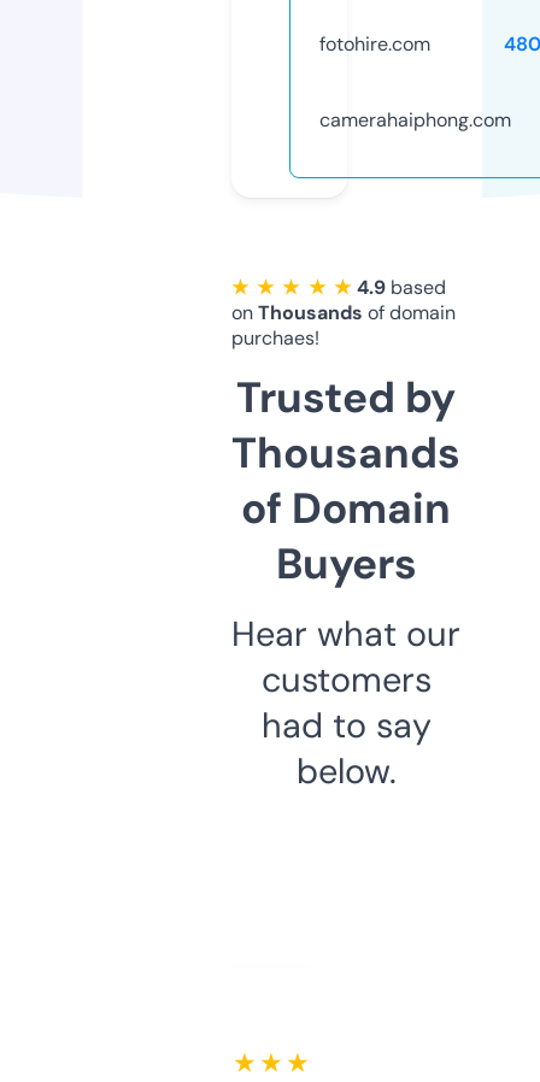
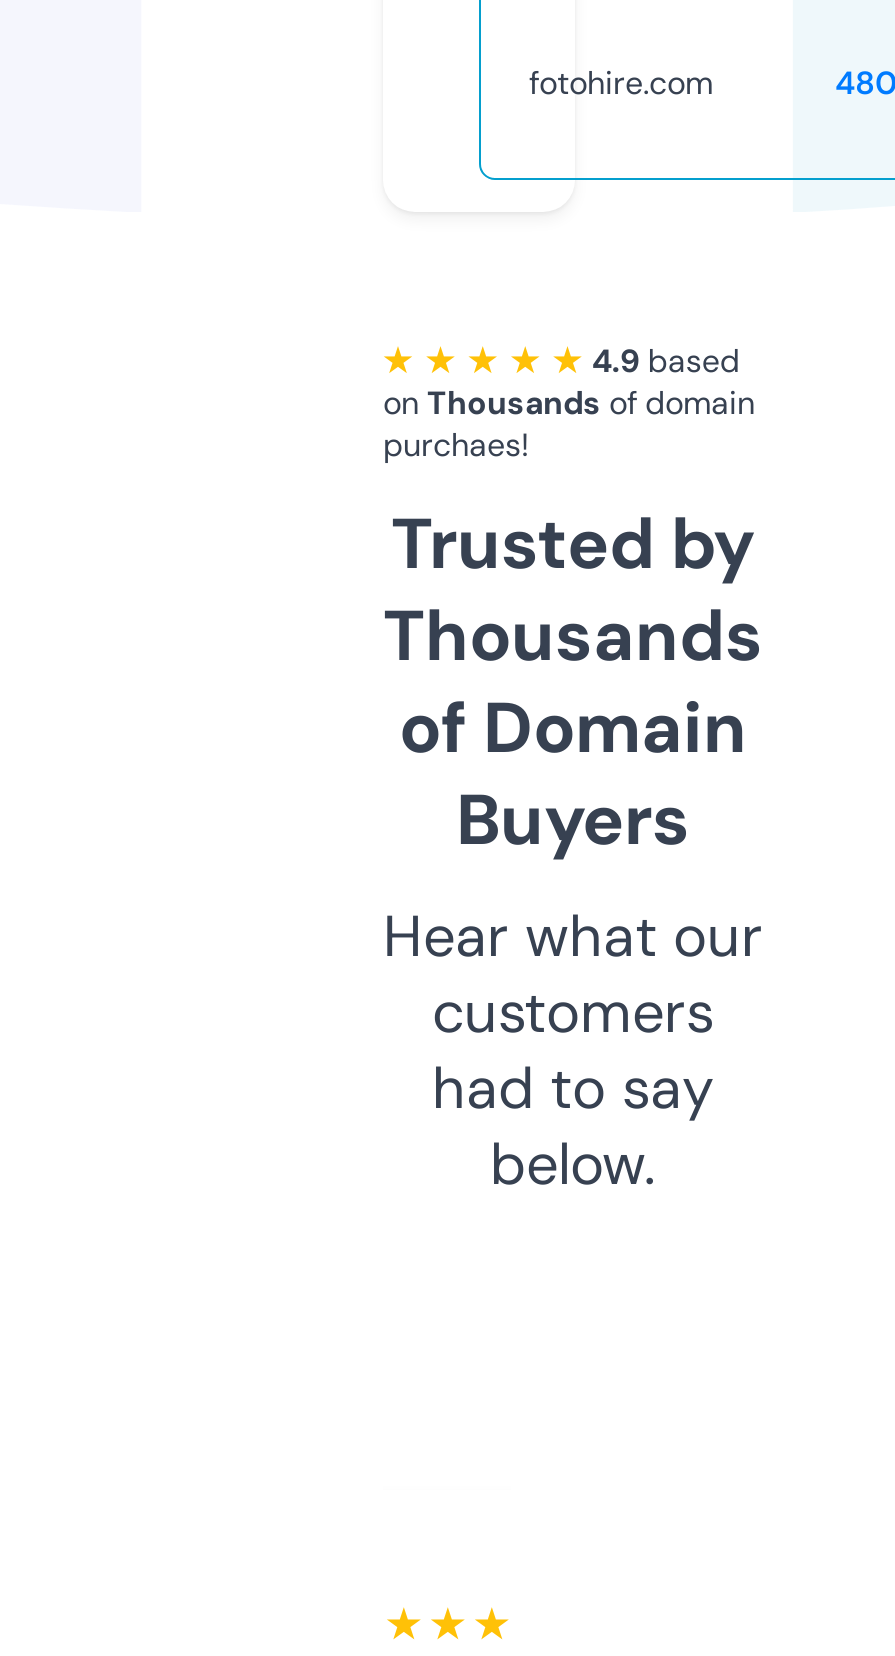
[319,107,511,132] camerahaiphong.com -> none

